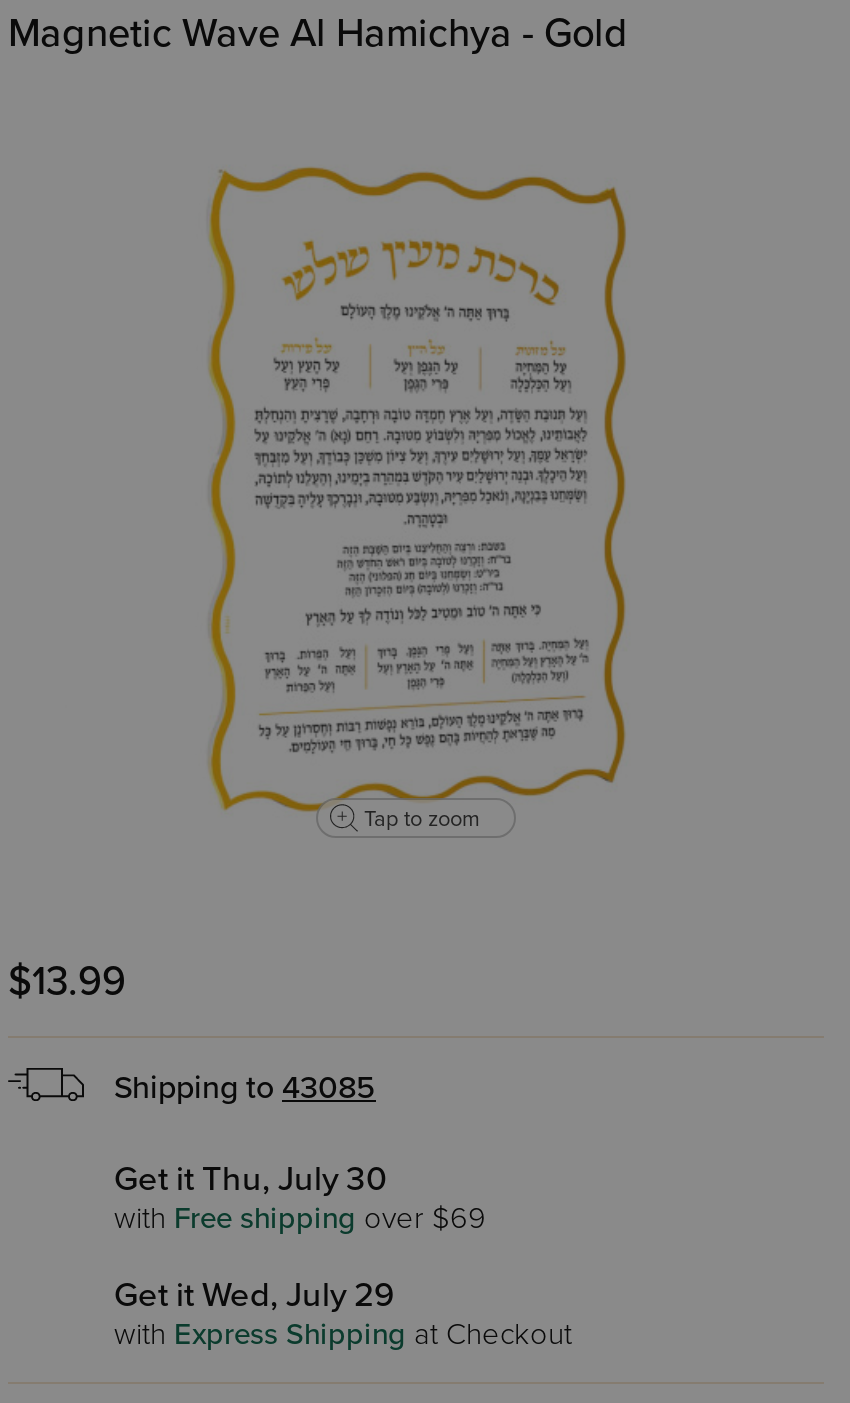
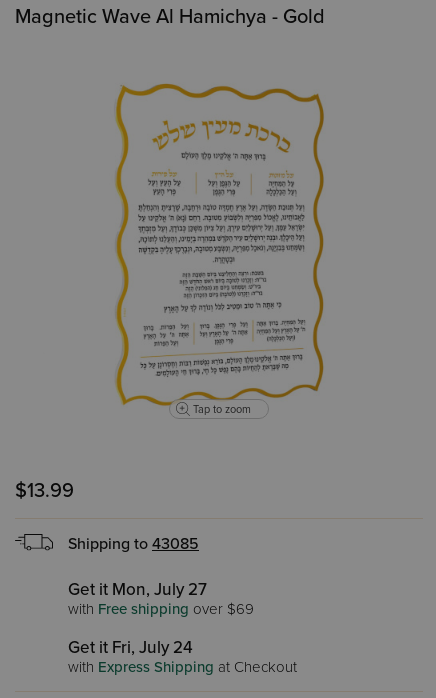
[114,1158,386,1200] Get it Thu, July 30 -> [68,579,207,600] Get it Mon, July 27
[114,1274,394,1316] Get it Wed, July 29 -> [68,637,193,658] Get it Fri, July 24

